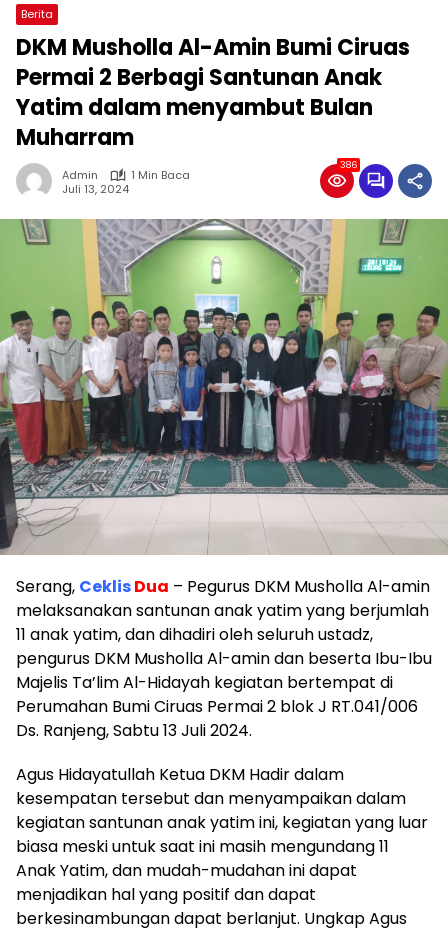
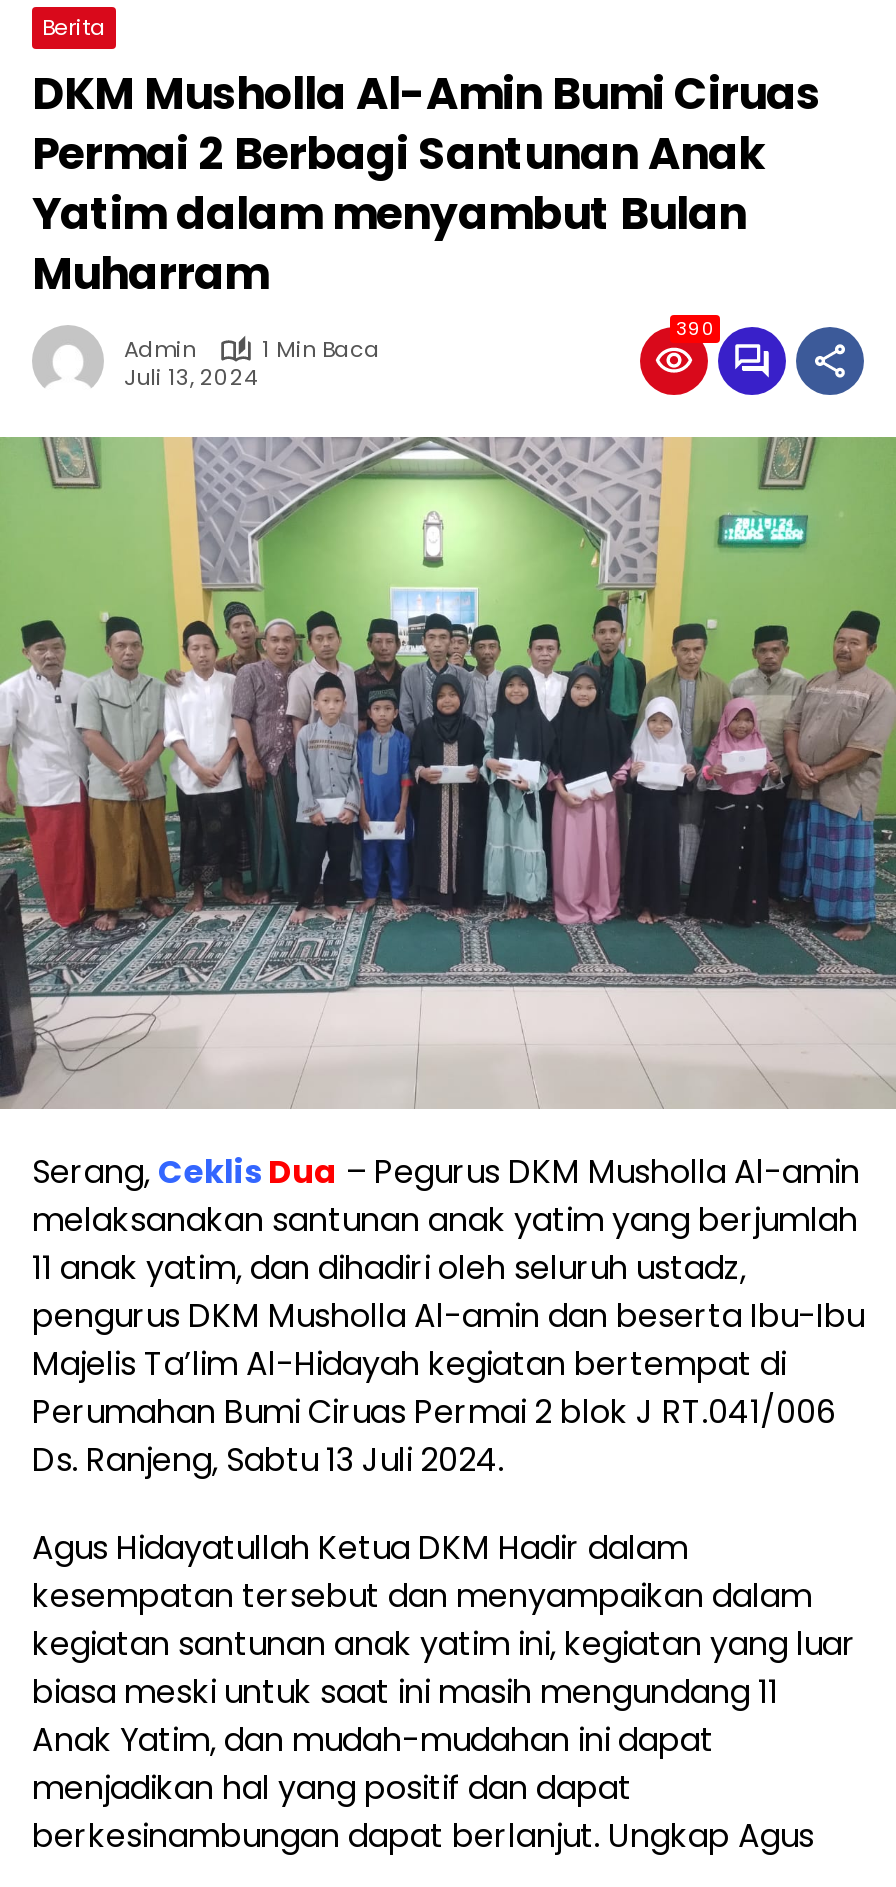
[340,159,357,171] 386 -> [676,317,714,341] 390

